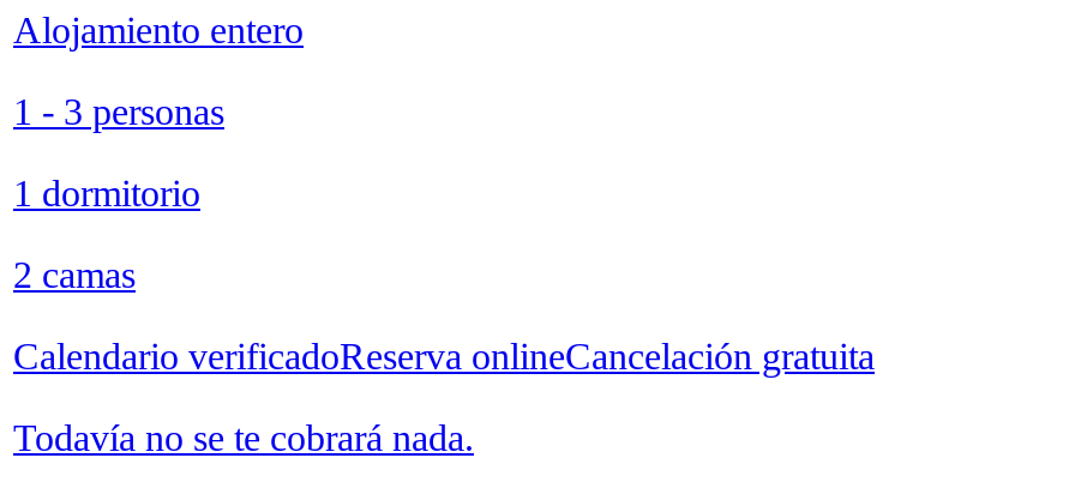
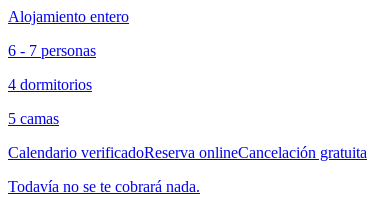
[13,92,224,133] 1 - 3 personas -> [8,42,96,59] 6 - 7 personas
[13,173,200,214] 1 dormitorio -> [8,76,92,93] 4 dormitorios
[13,255,136,296] 2 camas -> [8,110,59,127] 5 camas

